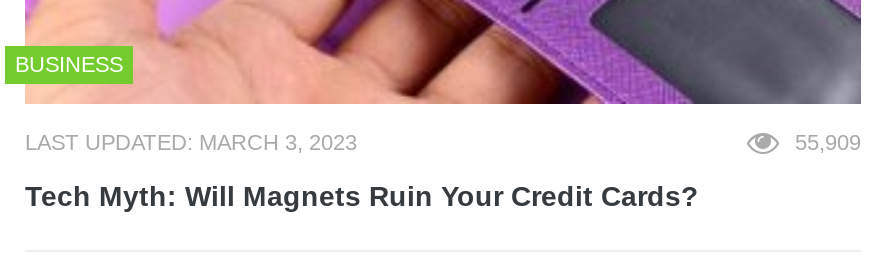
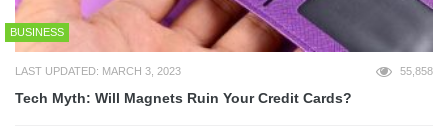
[789,129,861,153] 55,909 -> [397,65,433,77] 55,858

